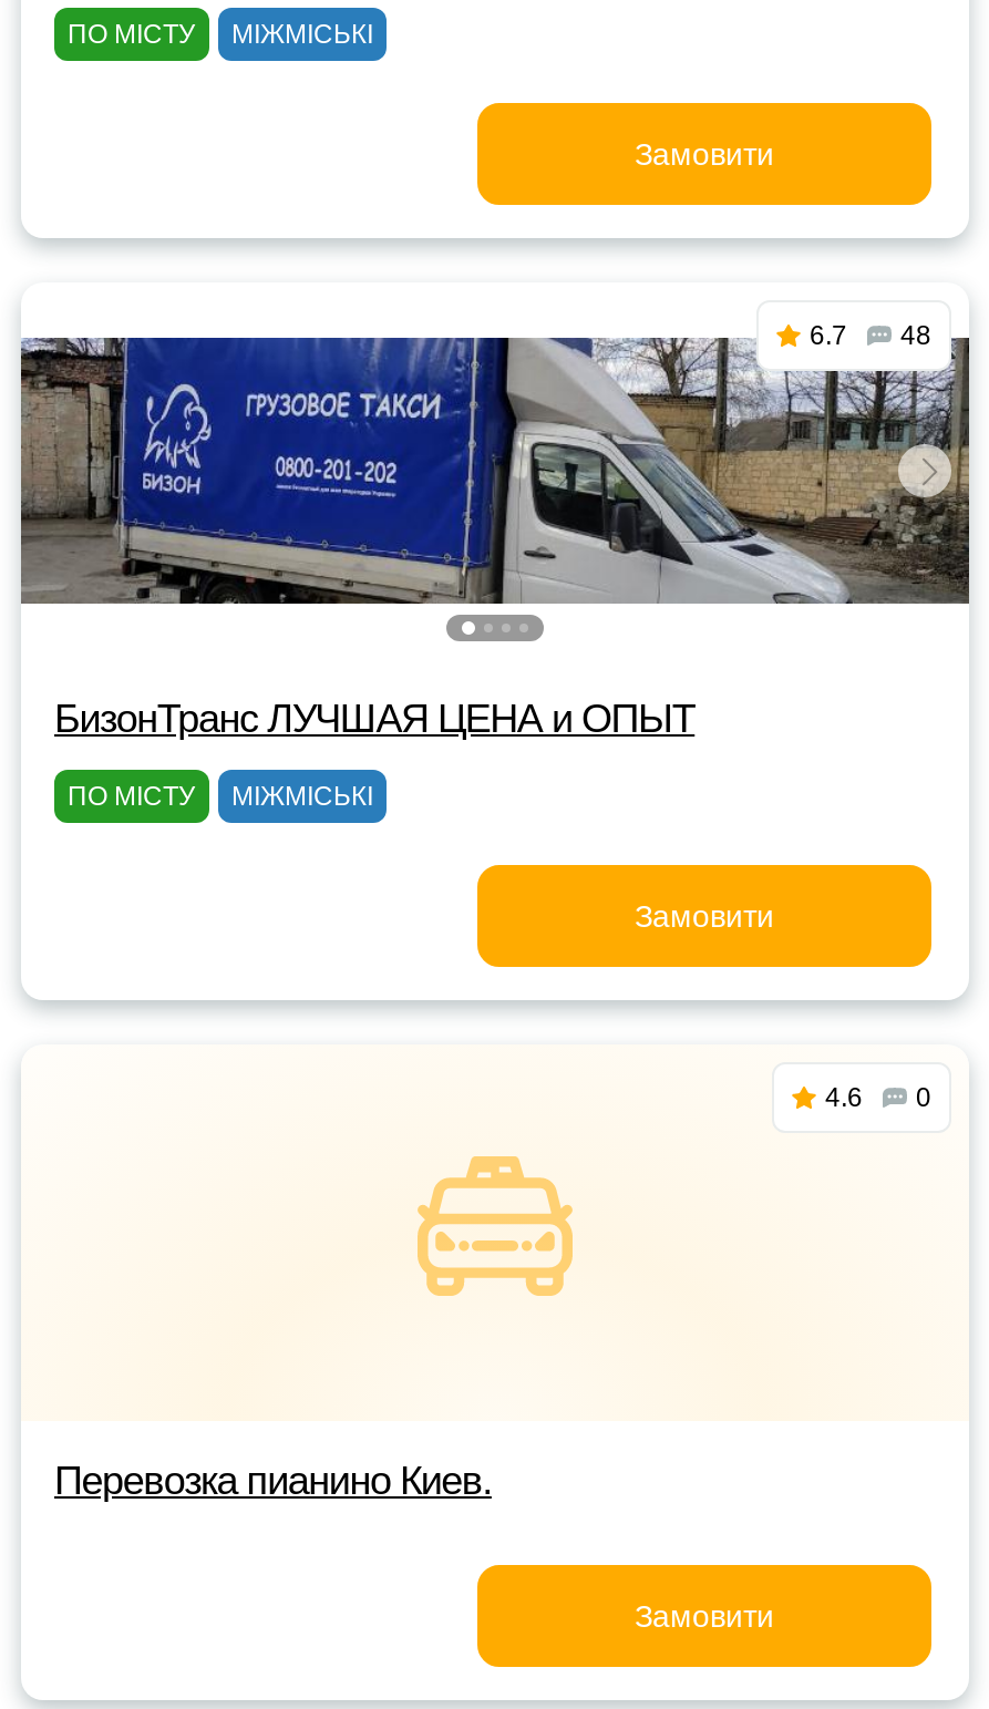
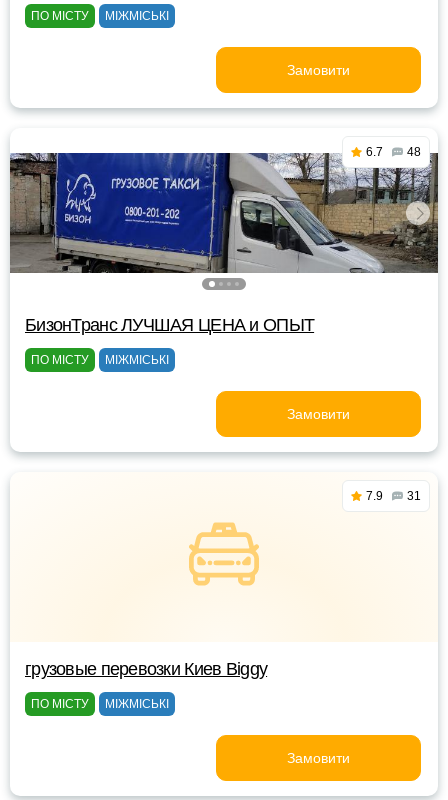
[825,1082,931,1113] 4.6 | 0 -> [366,489,421,503] 7.9 | 31
[54,1459,492,1503] Перевозка пианино Киев. -> [25,659,267,711] грузовые перевозки Киев Biggy | ПО МІСТУ | МІЖМІСЬКІ

